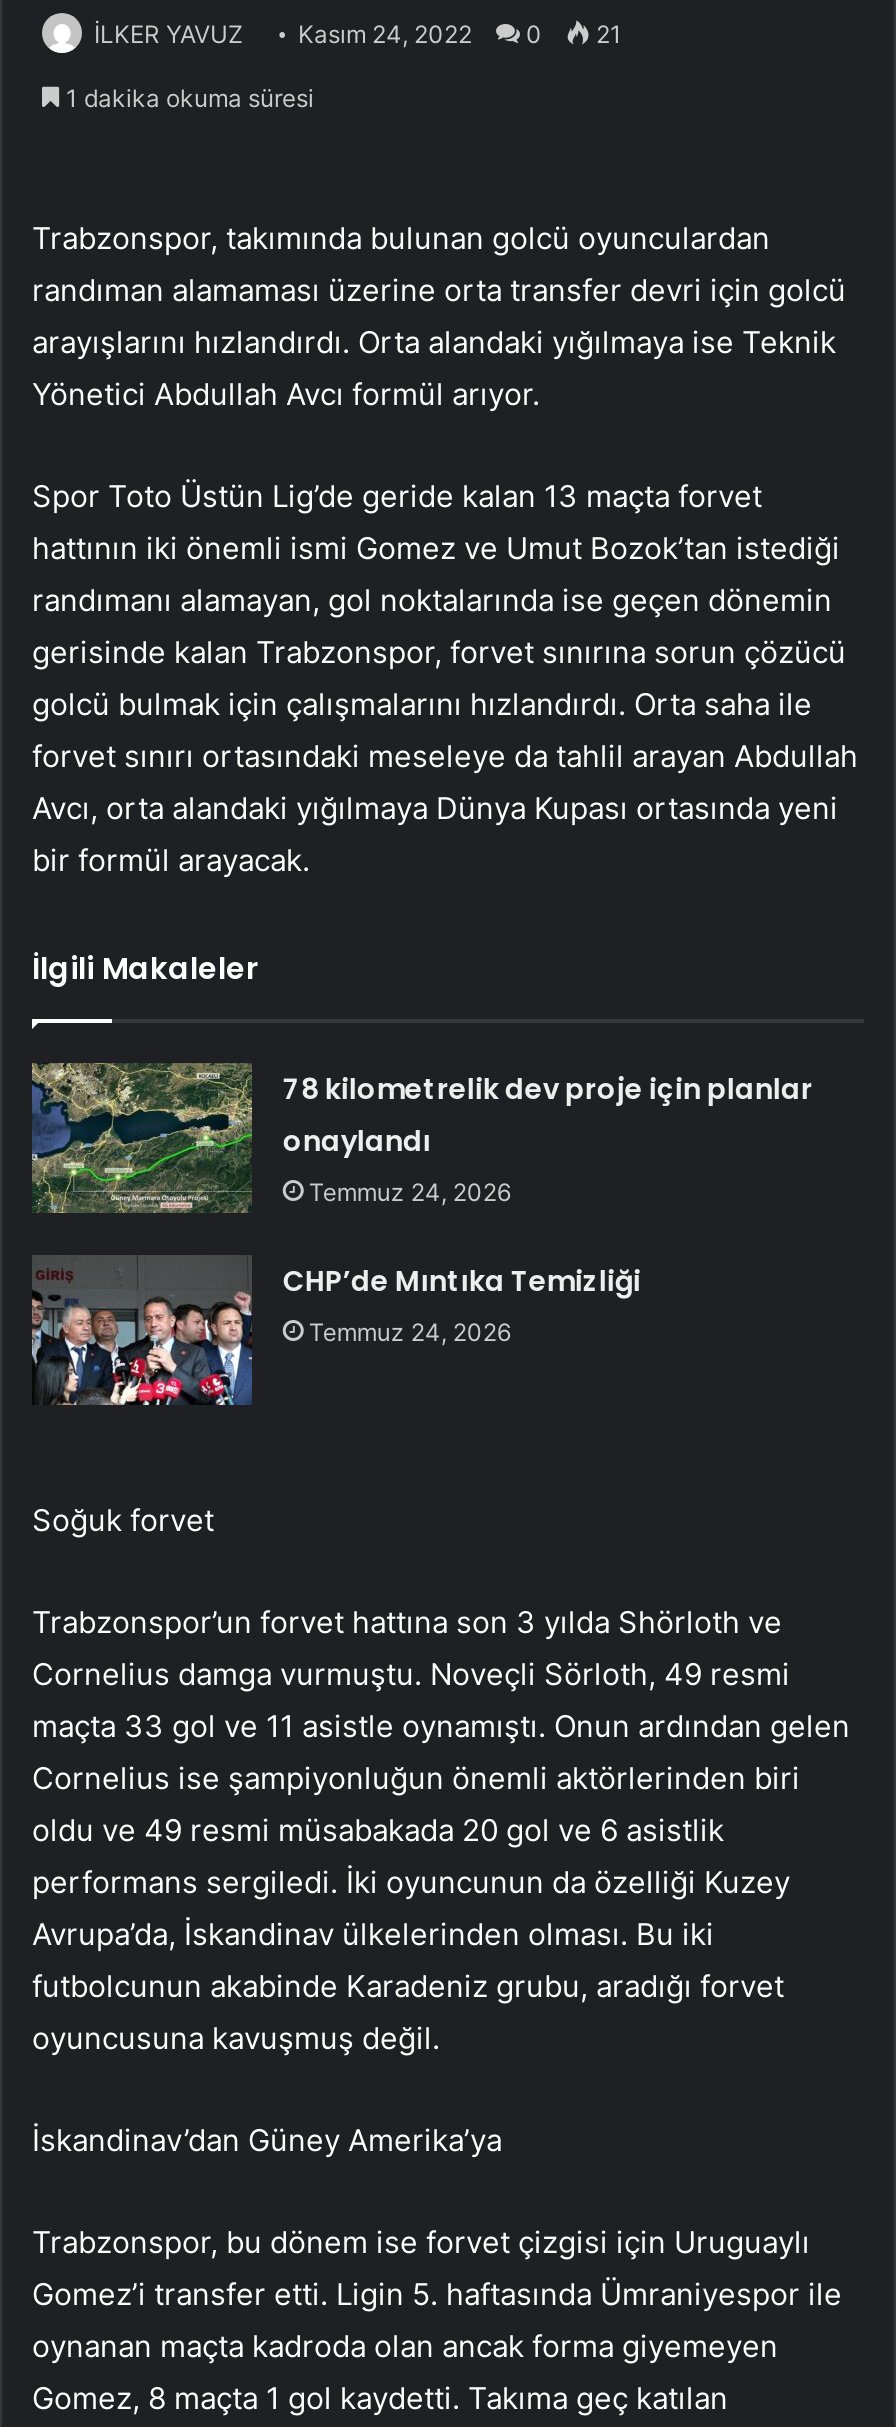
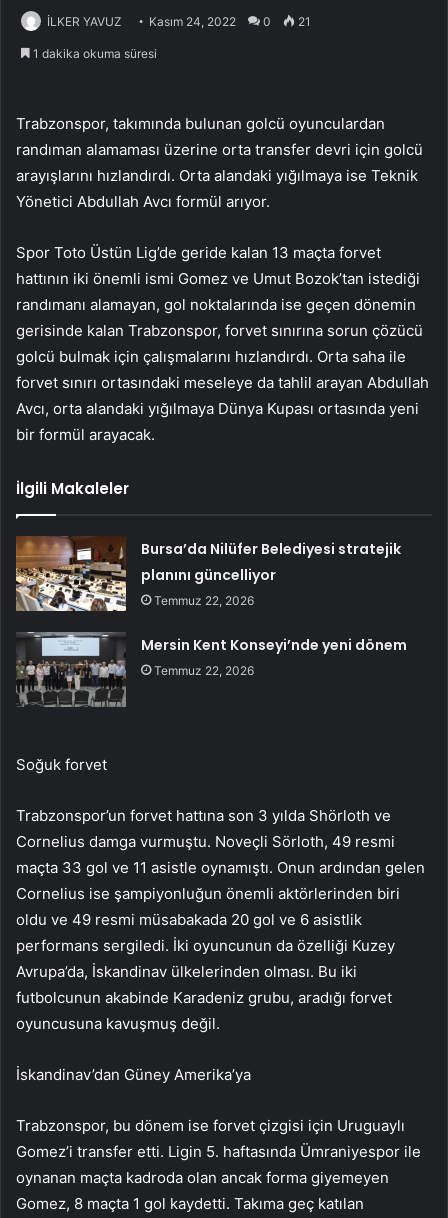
[30,1061,813,1215] [image] | 78 kilometrelik dev proje için planlar | onaylandı | Temmuz 24, 2026 -> [15,536,401,612] [image] | Bursa’da Nilüfer Belediyesi stratejik | planını güncelliyor | Temmuz 22, 2026
[30,1255,641,1407] [image] | CHP’de Mıntıka Temizliği | Temmuz 24, 2026 -> [15,632,407,708] [image] | Mersin Kent Konseyi’nde yeni dönem | Temmuz 22, 2026

